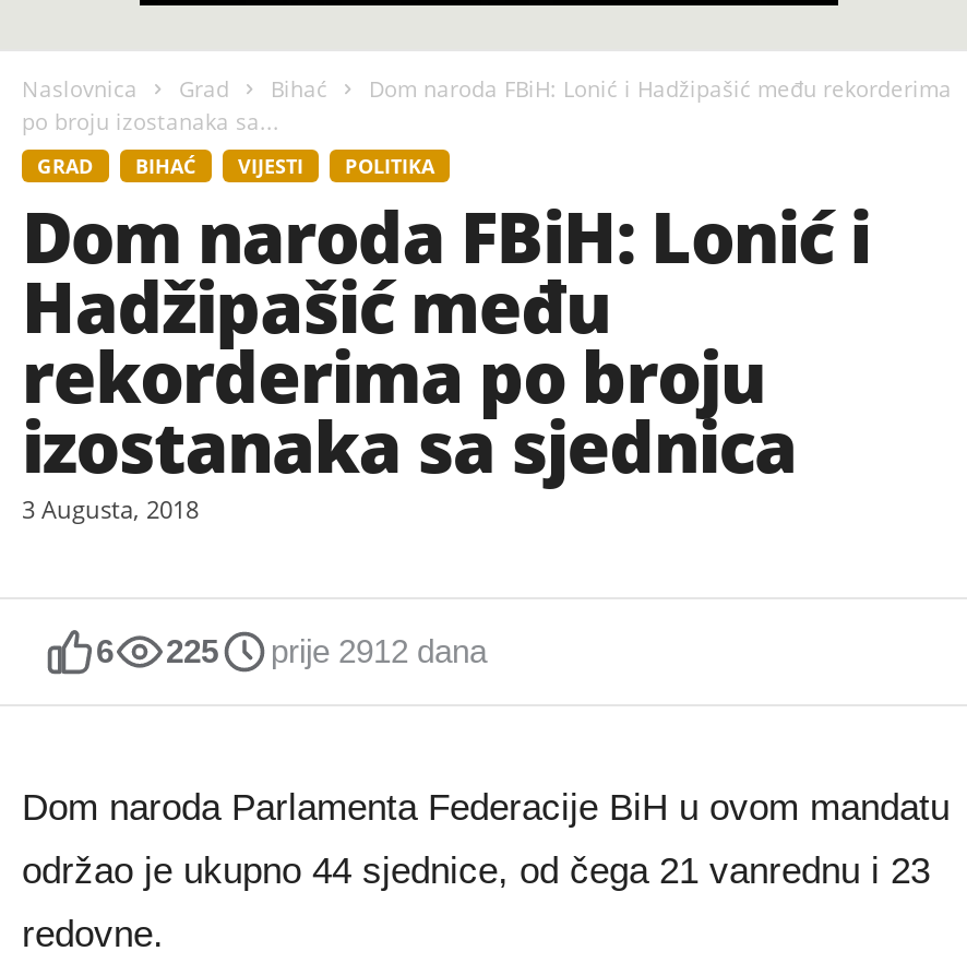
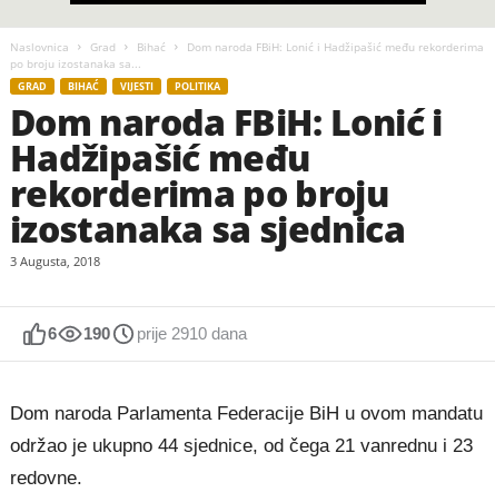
[166,632,218,669] 225 -> [83,324,110,343] 190
[271,632,487,669] prije 2912 dana -> [137,324,247,343] prije 2910 dana

